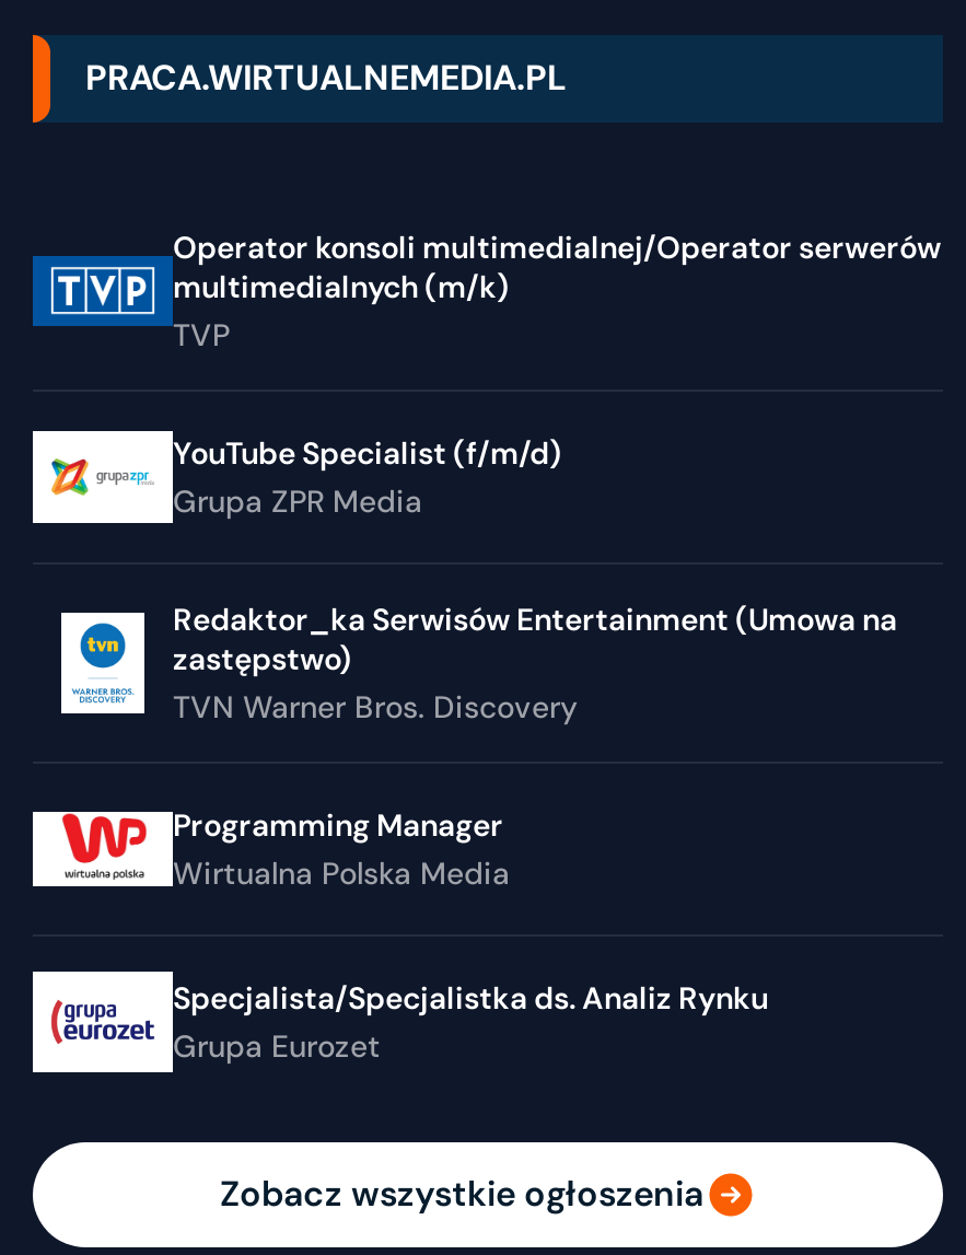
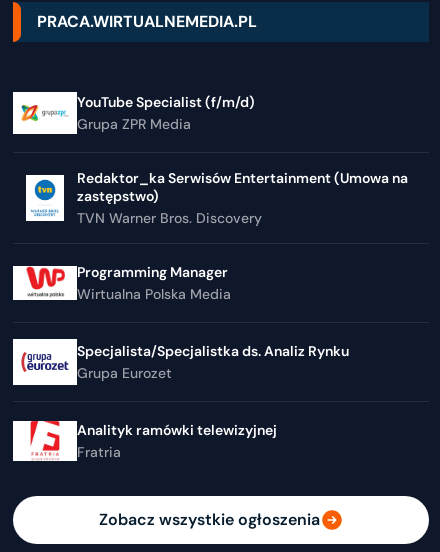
[33,228,941,355] [image] | Operator konsoli multimedialnej/Operator serwerów | multimedialnych (m/k) | TVP -> none
moved [173,433,897,1066] -> [77,93,408,382]: YouTube Specialist (f/m/d) | Grupa ZPR Media | Redaktor_ka Serwisów Entertainment (Umowa na | ... | Specjalista/Specjalistka ds. Analiz Rynku | Grupa Eurozet
none -> [13,418,280,464] [image] | Analityk ramówki telewizyjnej | Fratria

